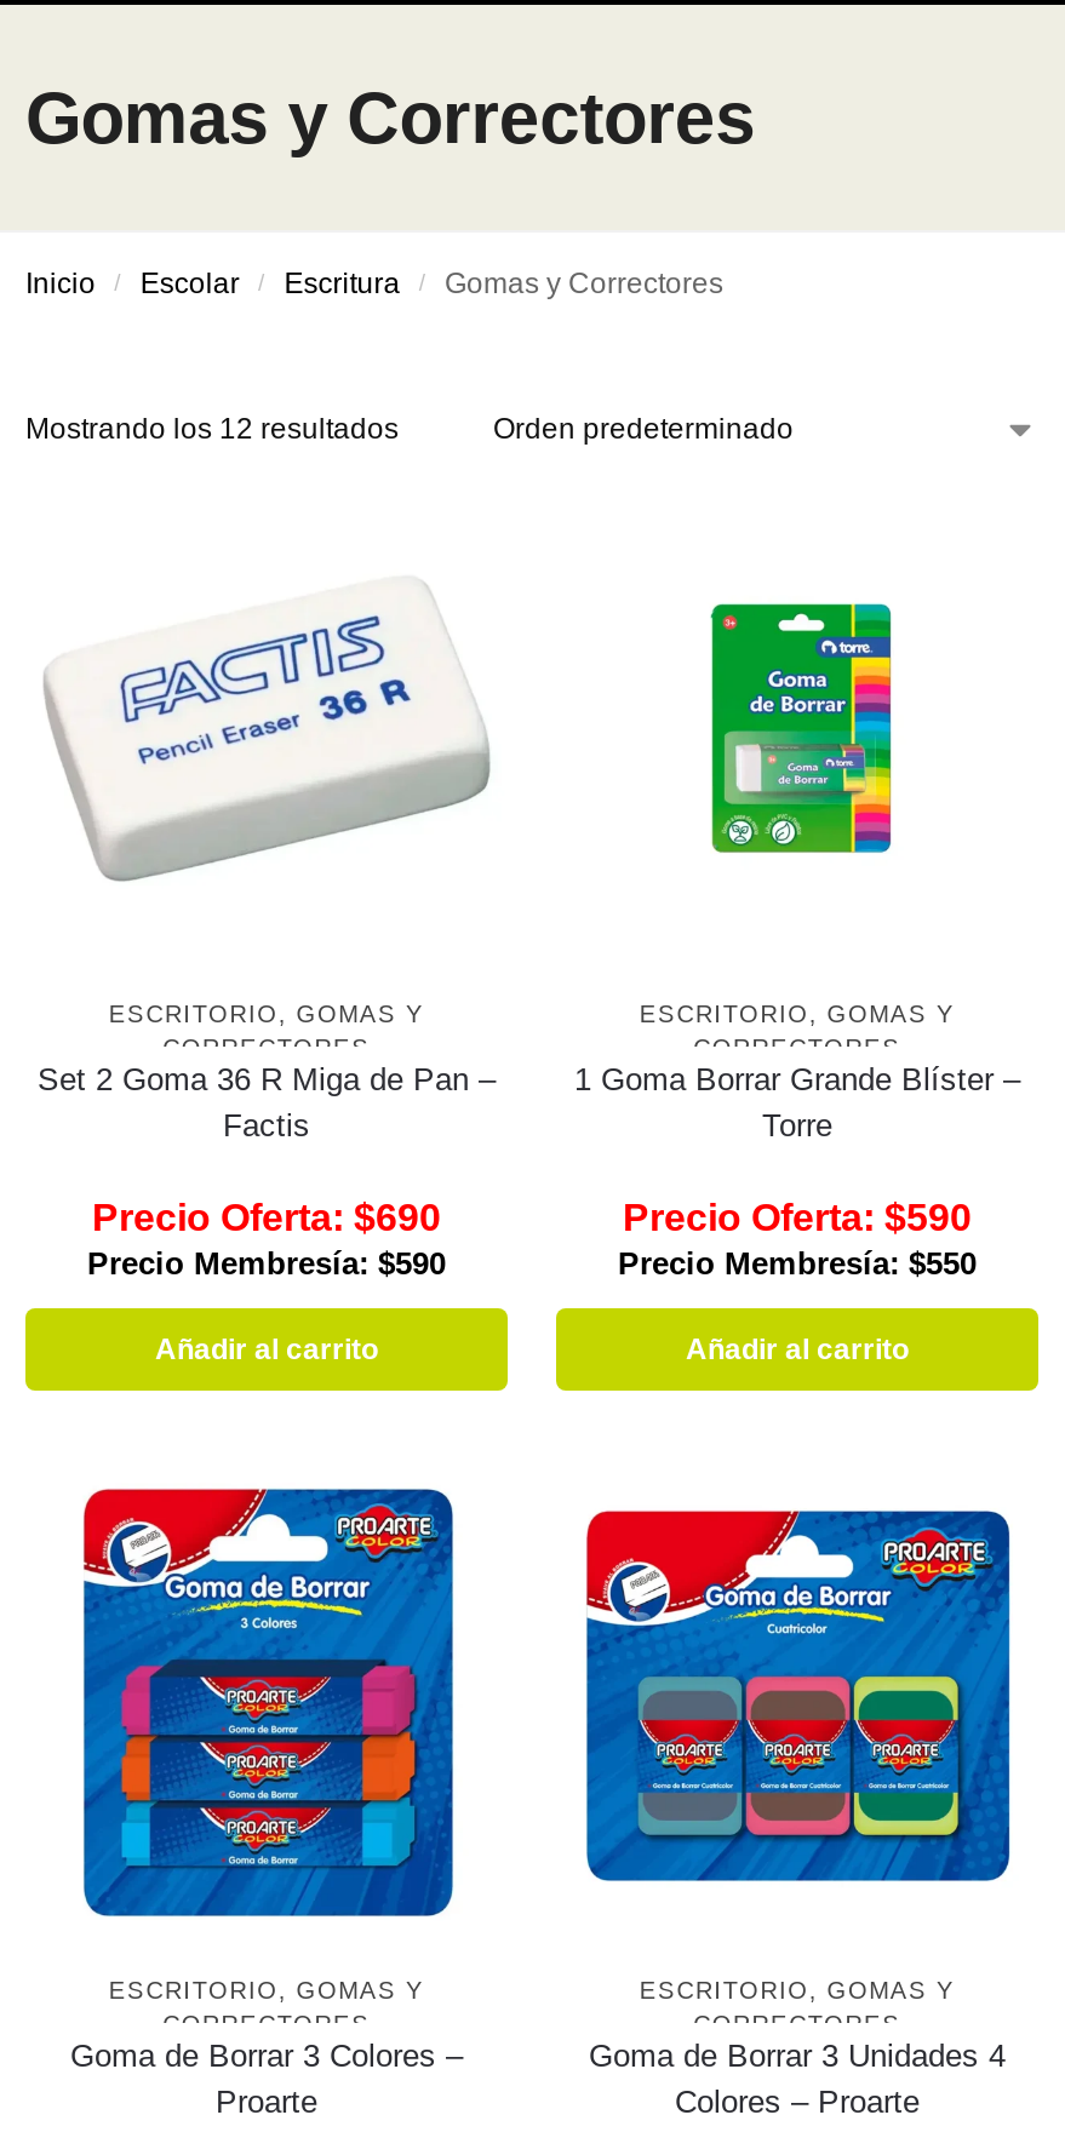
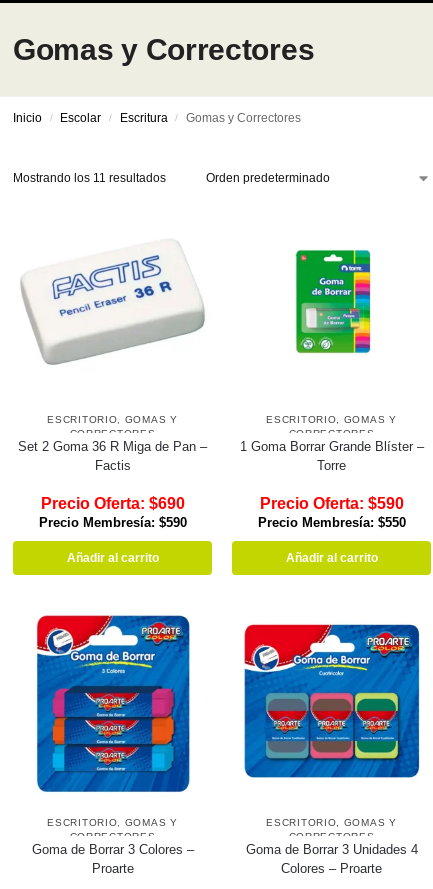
[25,412,399,446] Mostrando los 12 resultados -> [13,171,166,185] Mostrando los 11 resultados

